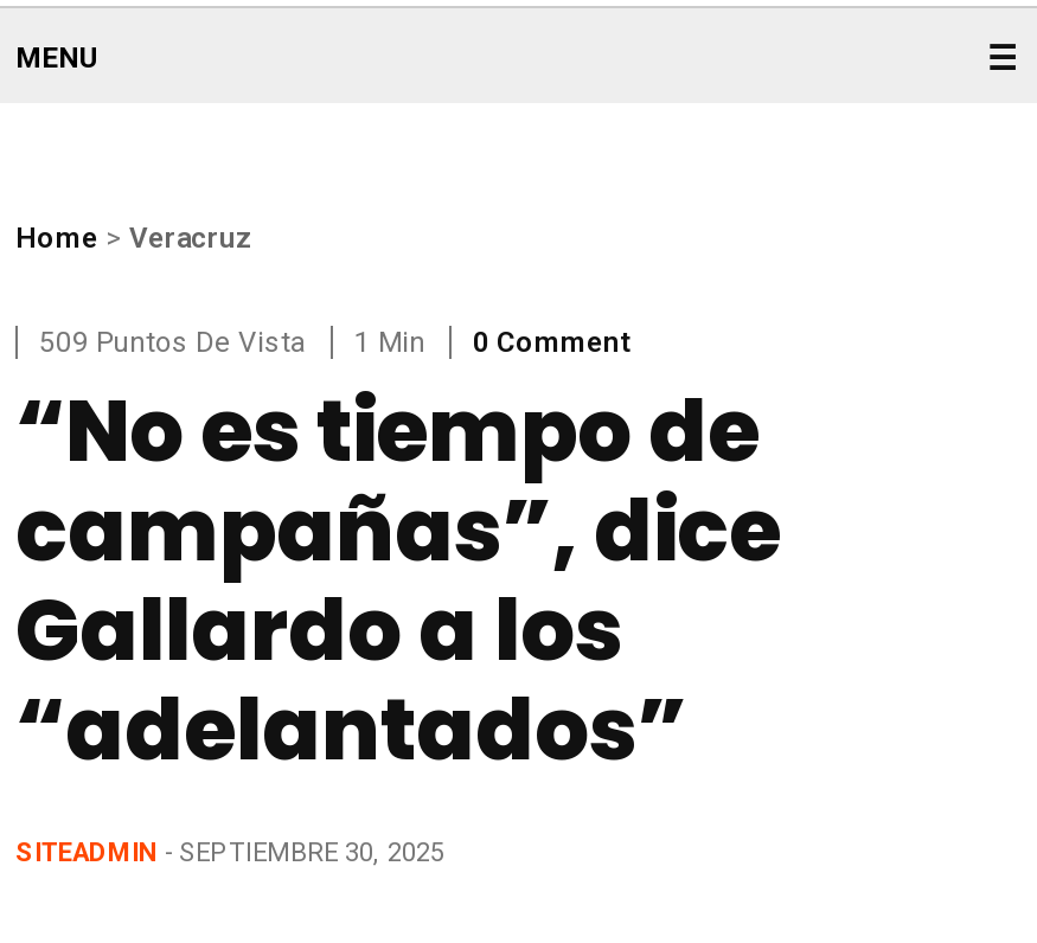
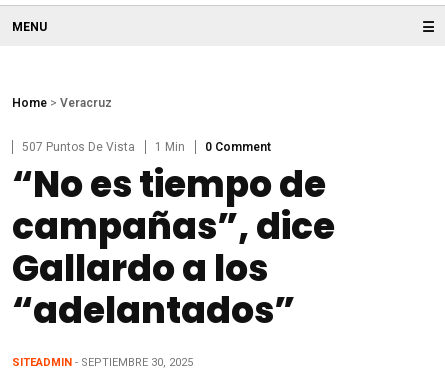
[39,326,307,359] 509 Puntos De Vista -> [22,140,135,154] 507 Puntos De Vista

